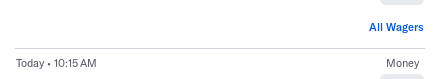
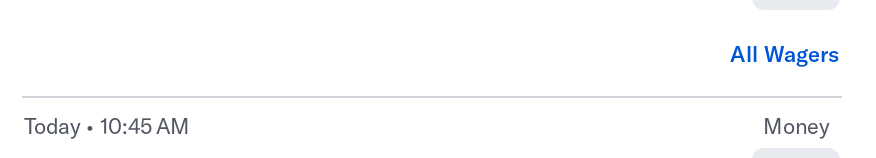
[16,56,97,70] Today • 10:15 AM -> [24,112,190,140] Today • 10:45 AM

